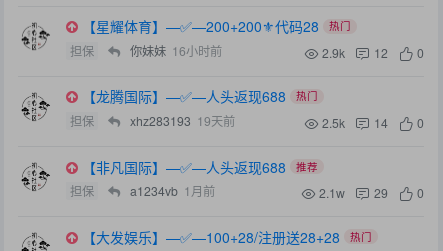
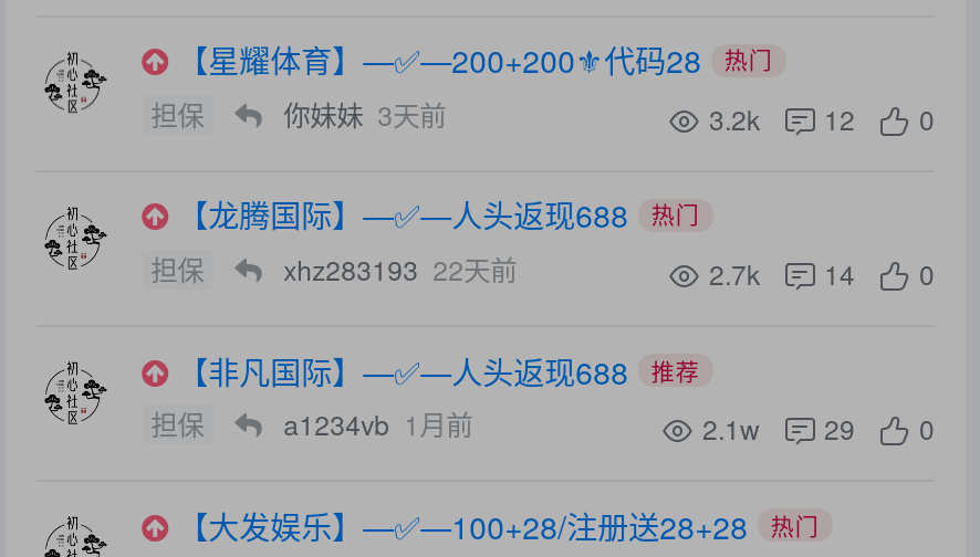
[130,42,345,61] 你妹妹 16小时前 | 2.9k -> [283,95,760,138] 你妹妹 3天前 | 3.2k
[130,112,345,131] xhz283193 19天前 | 2.5k -> [283,250,760,293] xhz283193 22天前 | 2.7k

